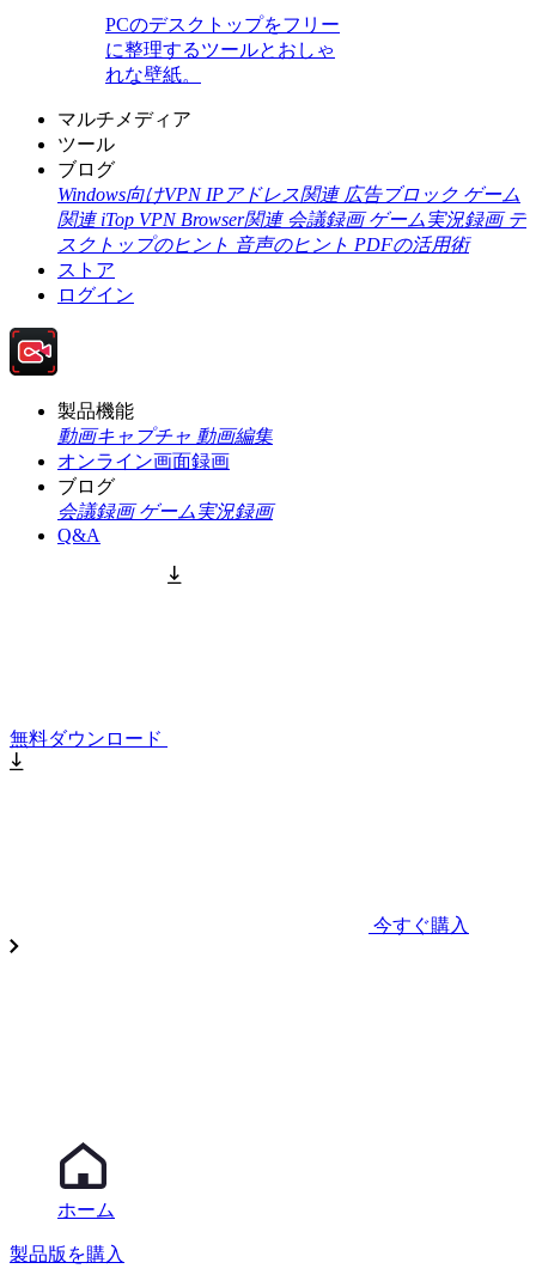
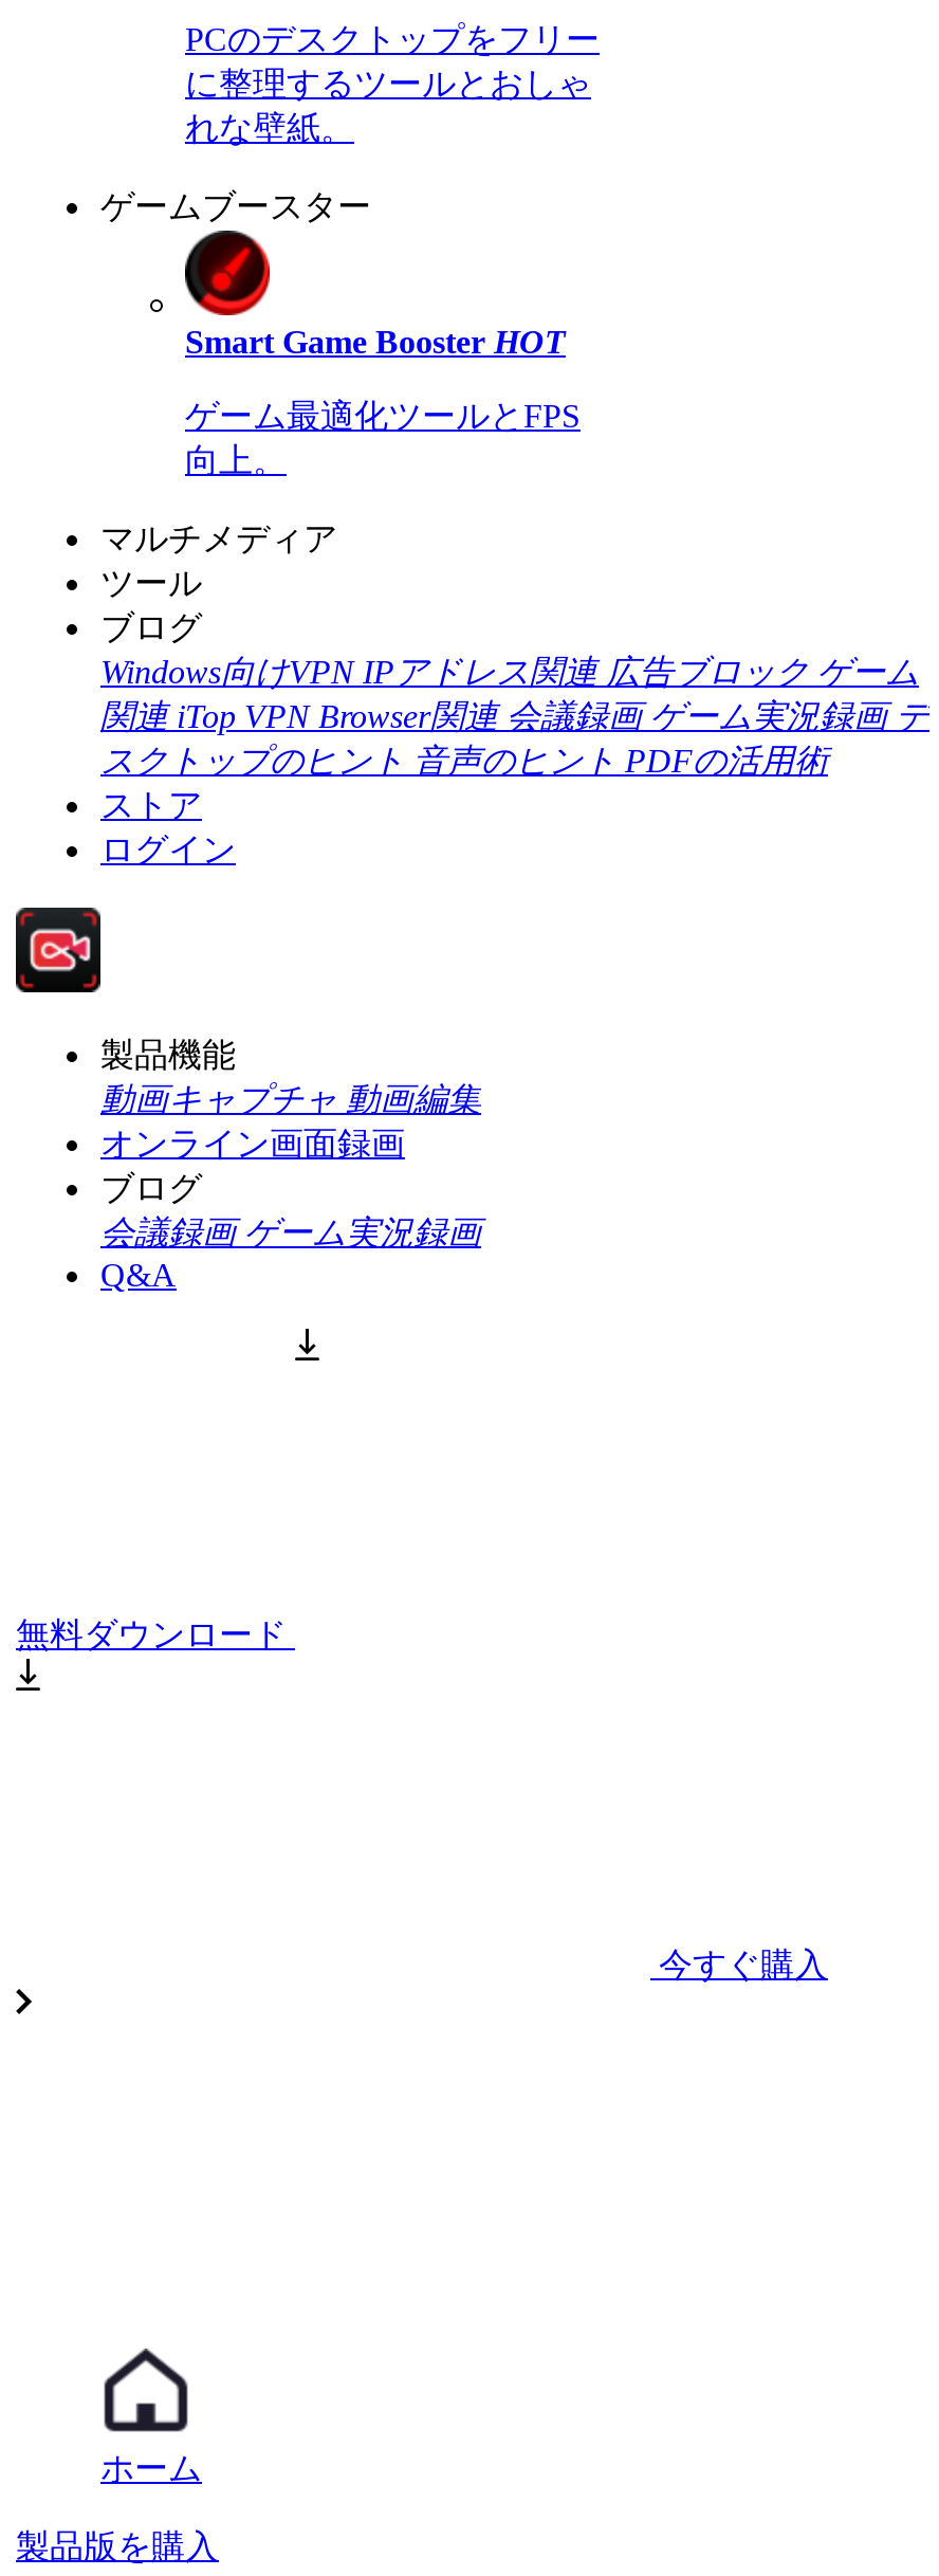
none -> [100,187,371,223] ゲームブースター
none -> [183,239,581,477] [image] | Smart Game Booster HOT | ゲーム最適化ツールとFPS | 向上。

